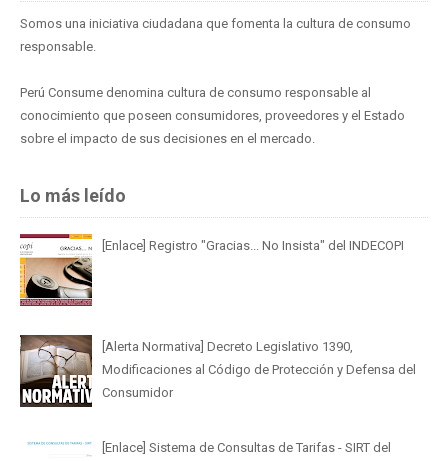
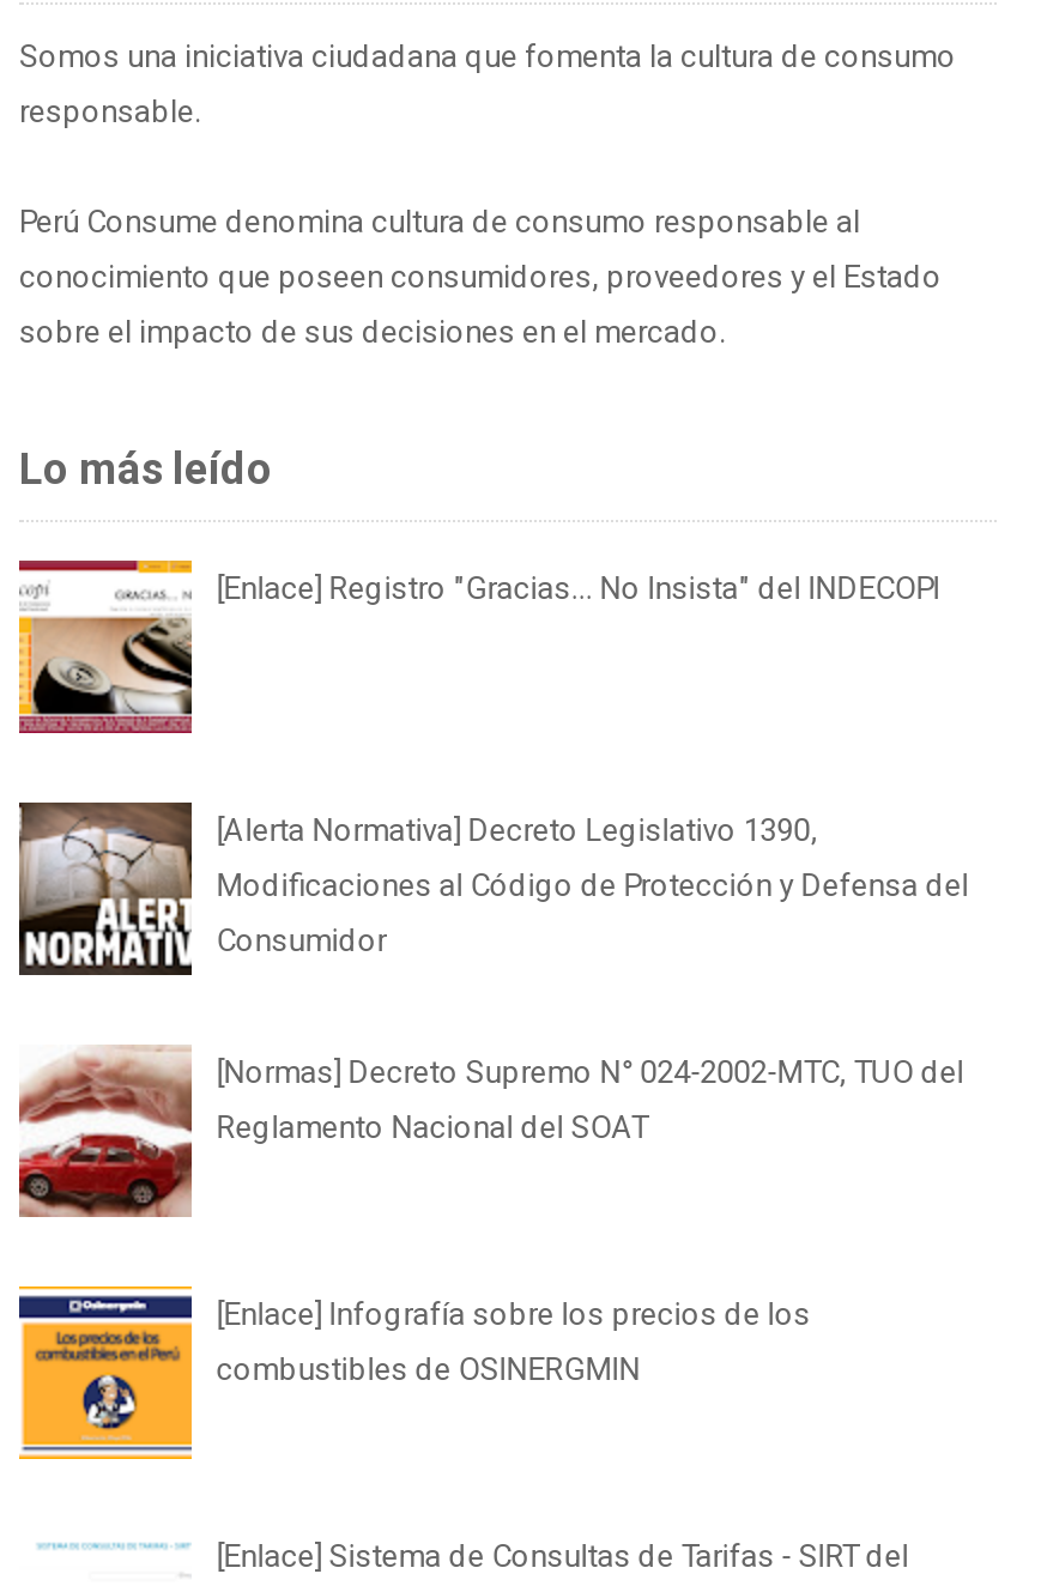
none -> [17,1045,964,1219] [image] | [Normas] Decreto Supremo N° 024-2002-MTC, TUO del | Reglamento Nacional del SOAT
none -> [17,1284,810,1461] [image] | [Enlace] Infografía sobre los precios de los | combustibles de OSINERGMIN

